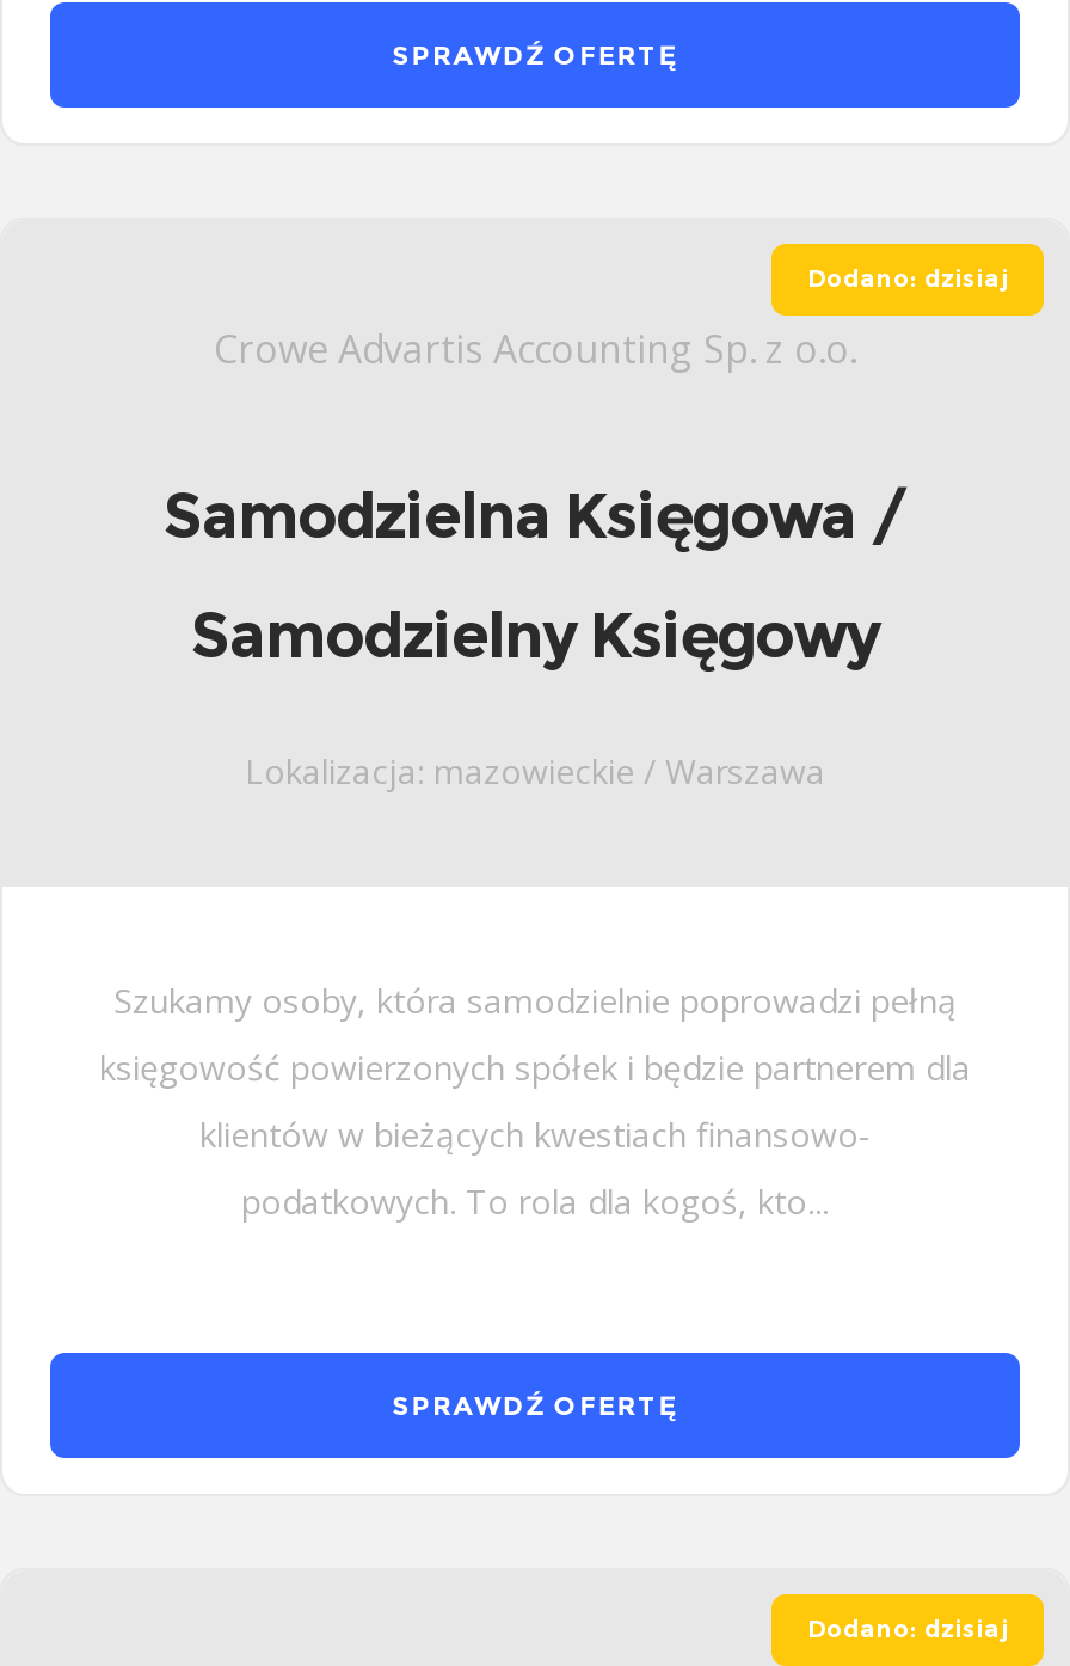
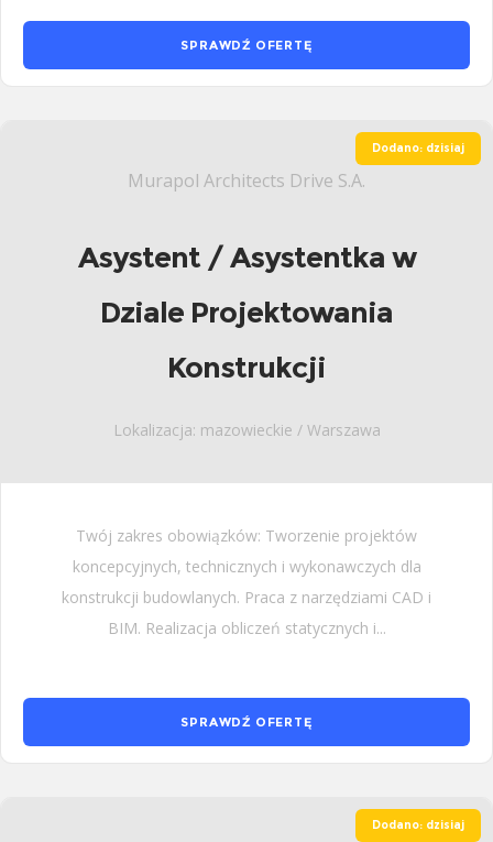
[164,323,906,675] Crowe Advartis Accounting Sp. z o.o. | Samodzielna Księgowa / | Samodzielny Księgowy -> [78,169,415,385] Murapol Architects Drive S.A. | Asystent / Asystentka w | Dziale Projektowania | Konstrukcji
[113,978,957,1024] Szukamy osoby, która samodzielnie poprowadzi pełną -> [76,525,417,546] Twój zakres obowiązków: Tworzenie projektów
[99,1045,971,1090] księgowość powierzonych spółek i będzie partnerem dla -> [72,556,421,577] koncepcyjnych, technicznych i wykonawczych dla
[199,1112,871,1157] klientów w bieżących kwestiach finansowo- -> [62,587,431,608] konstrukcji budowlanych. Praca z narzędziami CAD i
[241,1179,829,1224] podatkowych. To rola dla kogoś, kto... -> [107,618,386,639] BIM. Realizacja obliczeń statycznych i...

